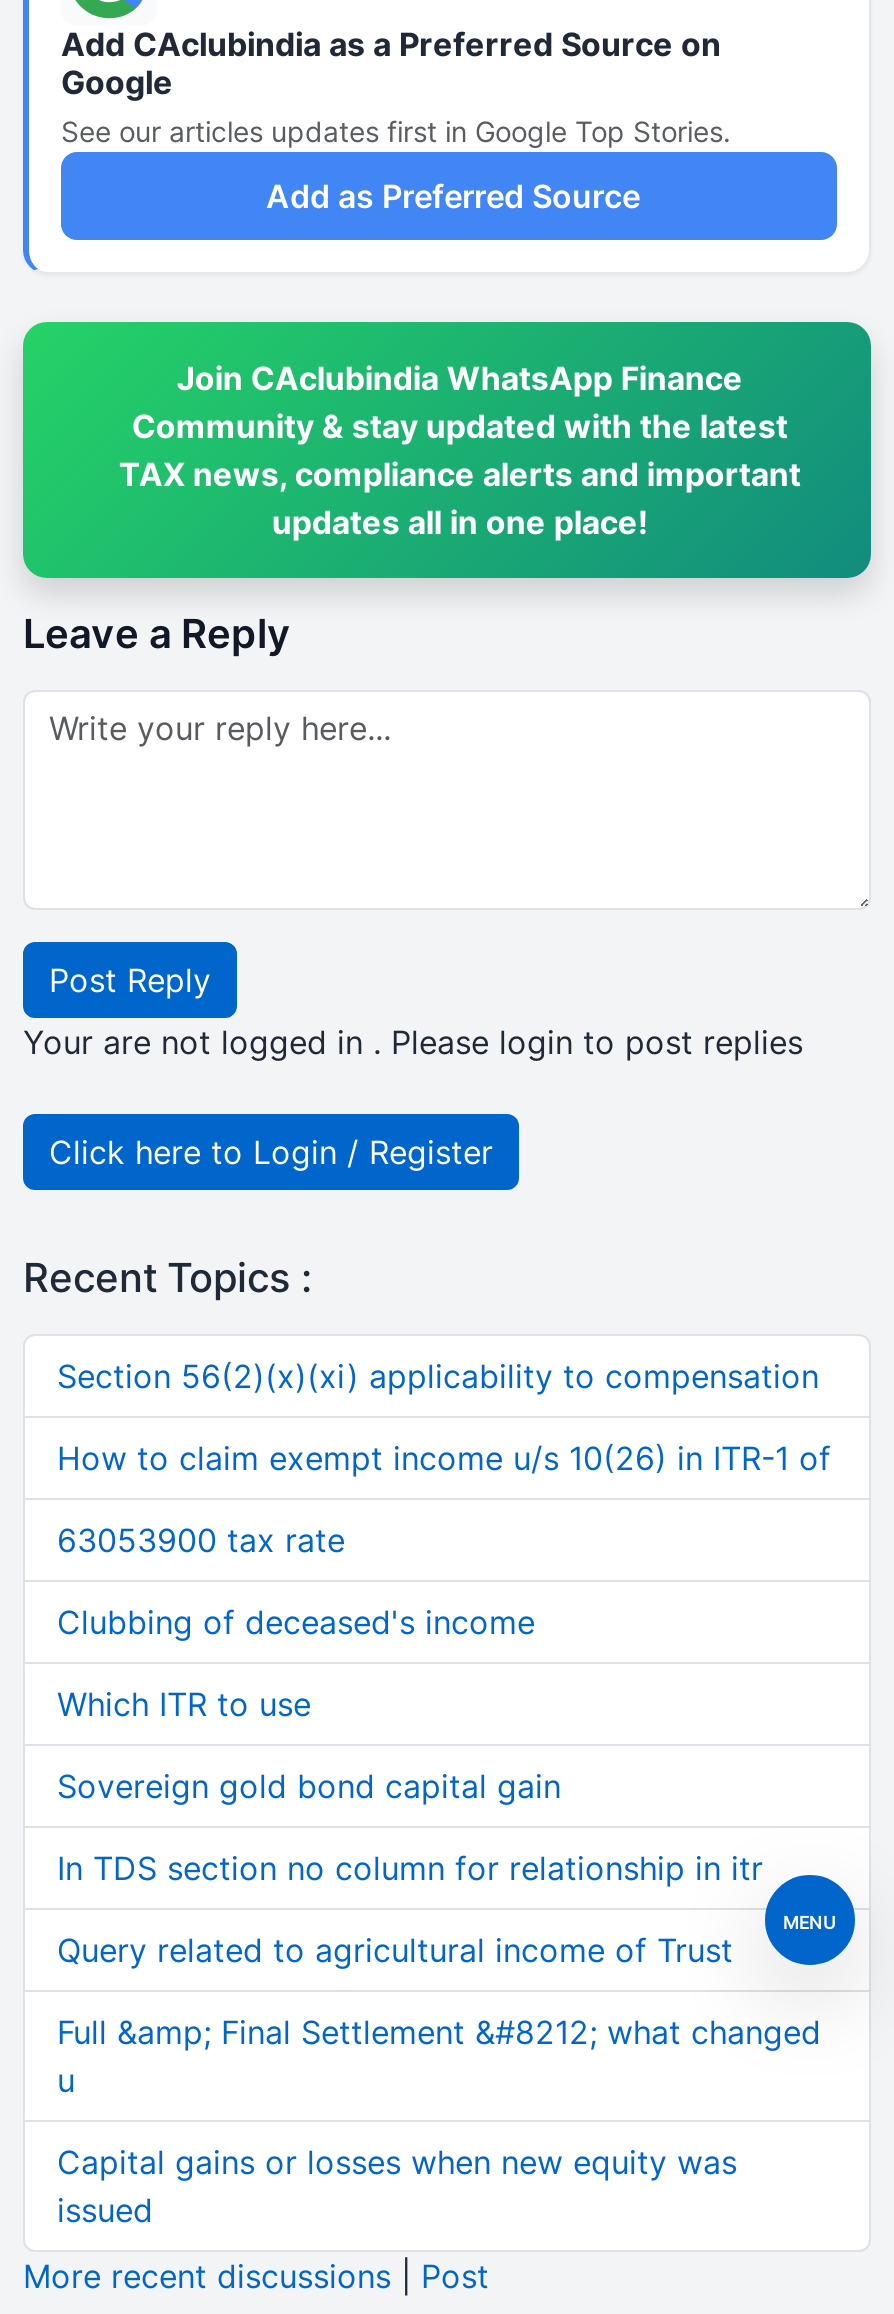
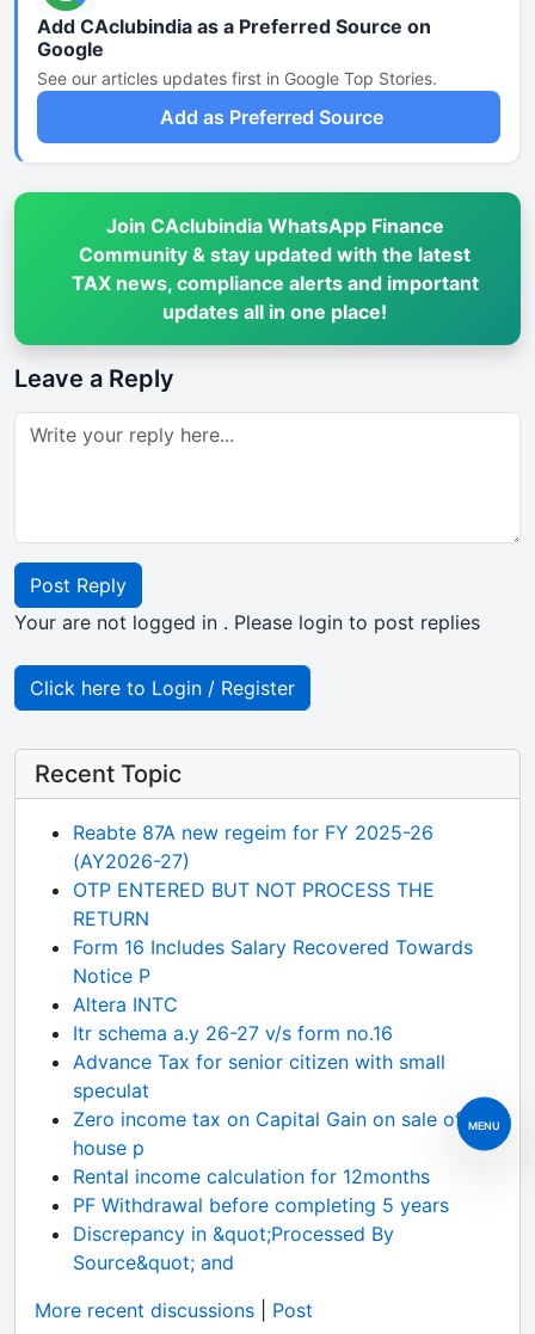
[23,1254,831,2230] Recent Topics : | Section 56(2)(x)(xi) applicability to compensation | How to claim exempt income u/s 10(26) in ITR-1 of | 63053900 tax rate | Clubbing of deceased's income | Which ITR to use | Sovereign gold bond capital gain | In TDS section no column for relationship in itr | Query related to agricultural income of Trust | Full &amp; Final Settlement &#8212; what changed | u | Capital gains or losses when new equity was | issued -> [35,760,473,1274] Recent Topic | Reabte 87A new regeim for FY 2025-26 | (AY2026-27) | OTP ENTERED BUT NOT PROCESS THE | RETURN | Form 16 Includes Salary Recovered Towards | Notice P | Altera INTC | Itr schema a.y 26-27 v/s form no.16 | Advance Tax for senior citizen with small | speculat | Zero income tax on Capital Gain on sale of | house p | Rental income calculation for 12months | PF Withdrawal before completing 5 years | Discrepancy in &quot;Processed By | Source&quot; and

